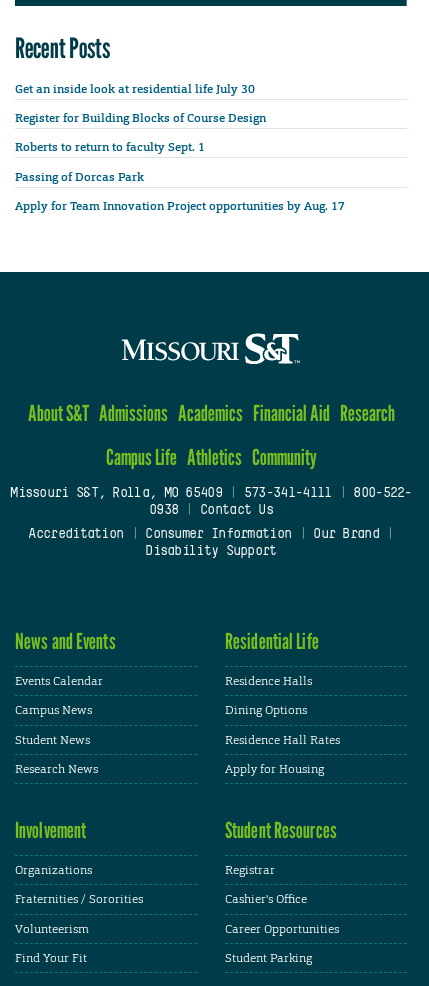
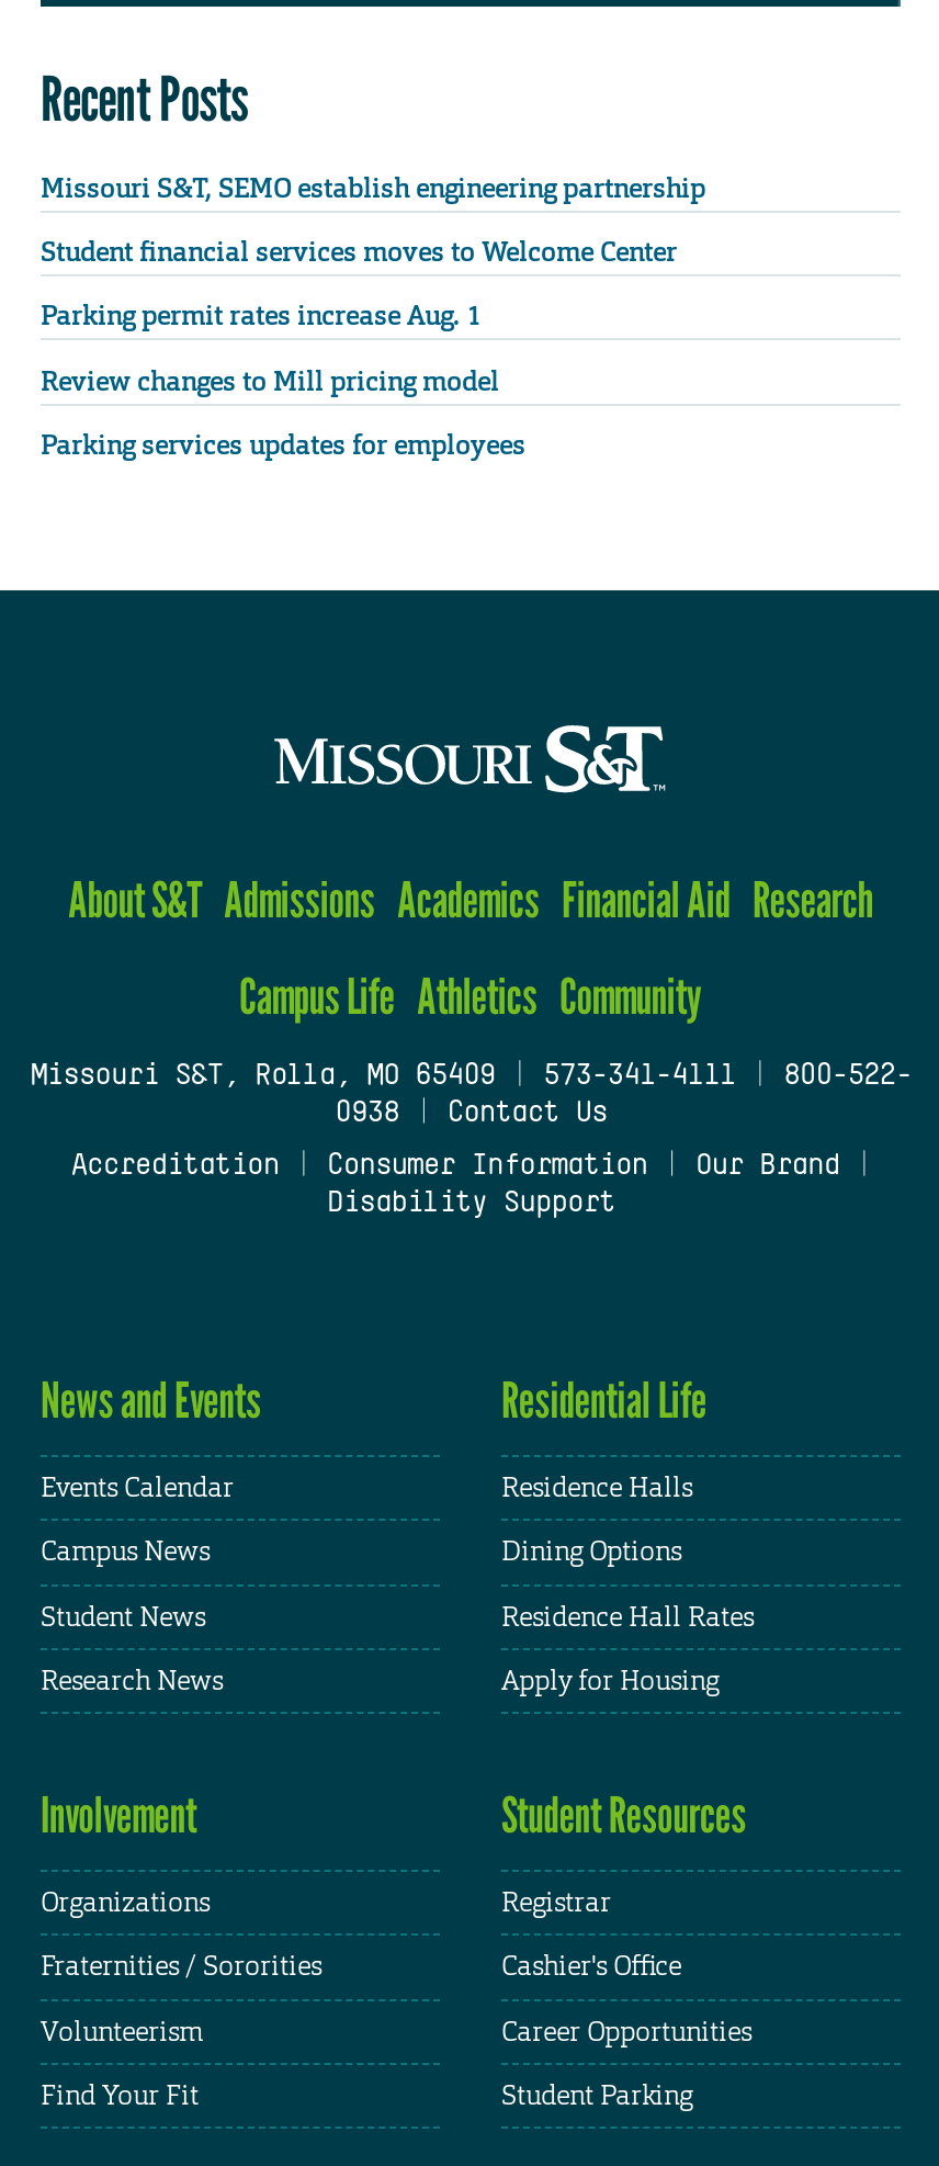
[15,81,255,97] Get an inside look at residential life July 30 -> [41,172,705,207] Missouri S&T, SEMO establish engineering partnership
[15,110,266,126] Register for Building Blocks of Course Design -> [41,235,677,271] Student financial services moves to Welcome Center
[15,139,208,155] Roberts to return to faculty Sept. 1 -> [41,299,482,334] Parking permit rates increase Aug. 1
[15,168,144,184] Passing of Dorcas Park -> [41,363,499,398] Review changes to Mill pricing model
[15,198,345,214] Apply for Team Innovation Project opportunities by Aug. 17 -> [41,427,525,462] Parking services updates for employees

